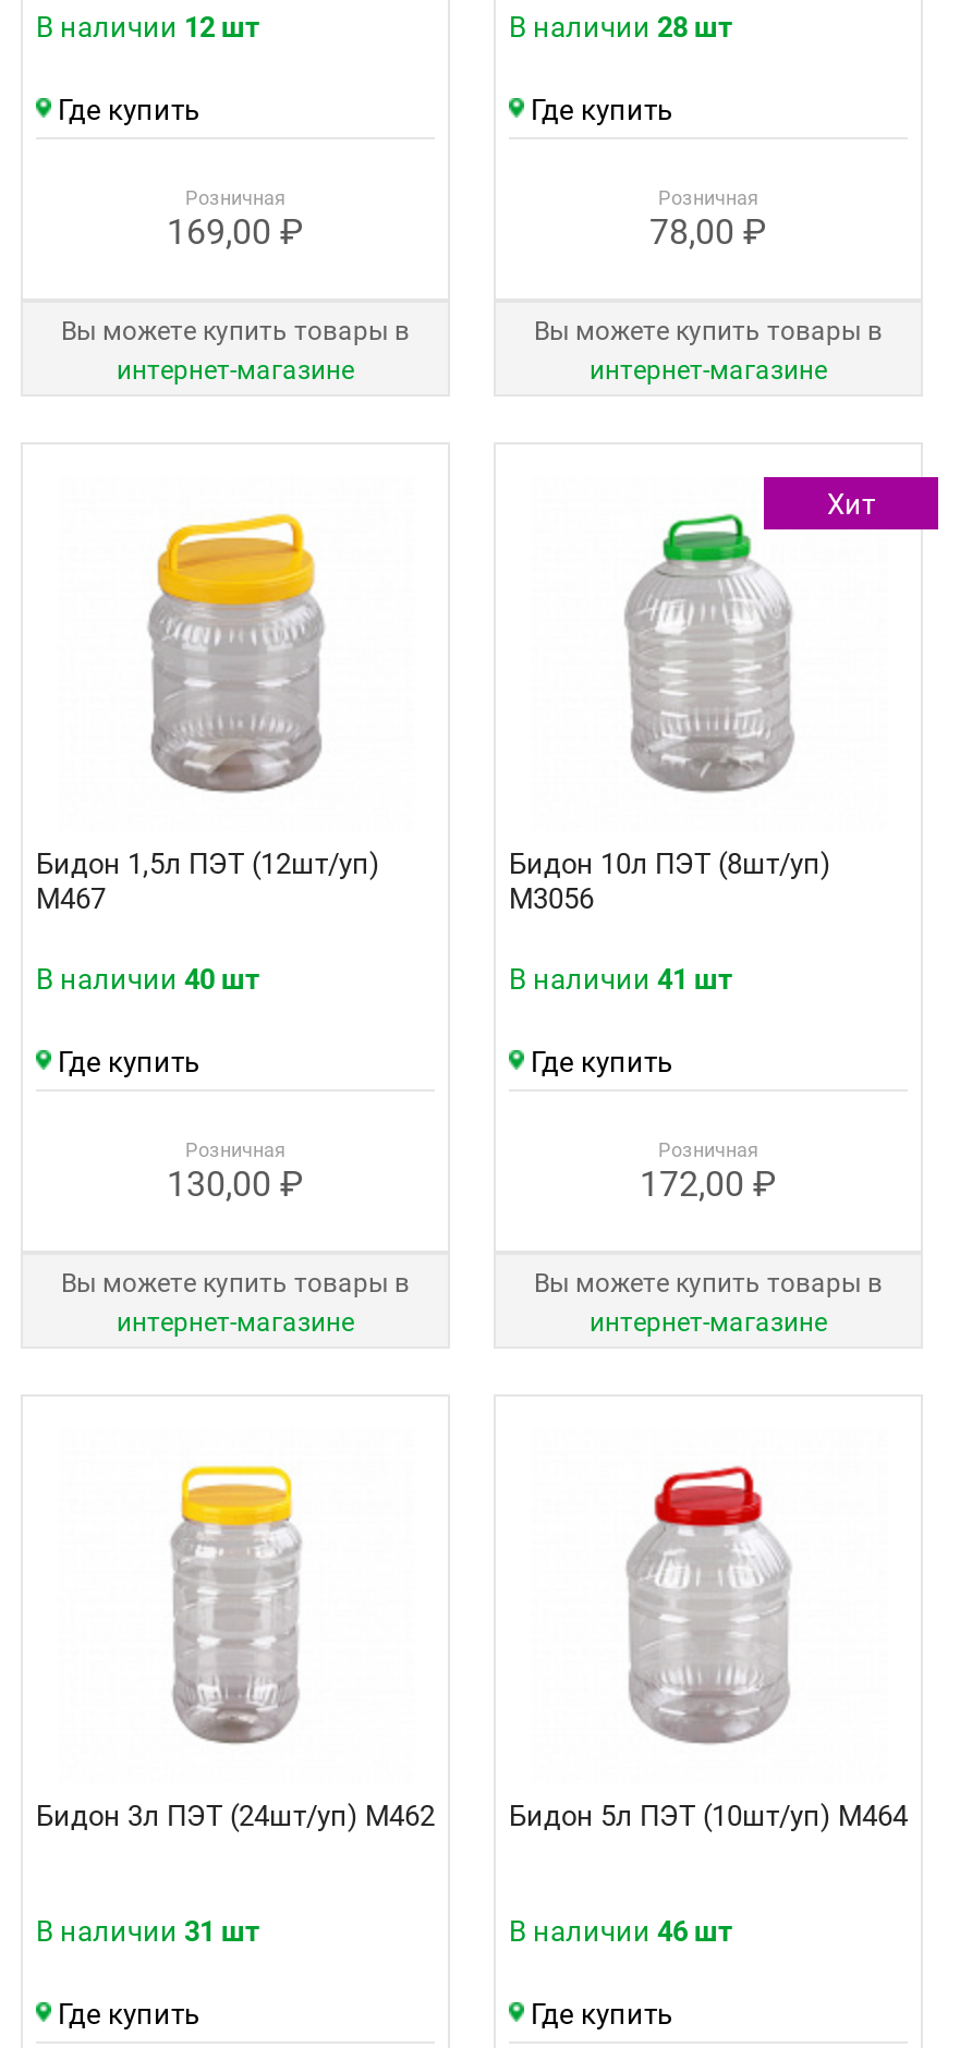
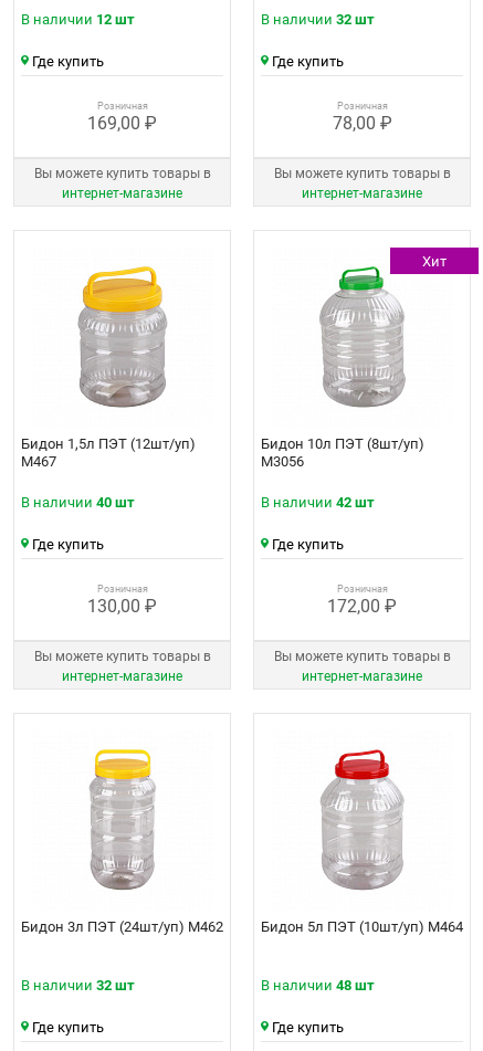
[509,10,733,42] В наличии 28 шт -> [261,10,375,27] В наличии 32 шт
[509,962,733,995] В наличии 41 шт -> [261,493,375,510] В наличии 42 шт
[36,1914,260,1947] В наличии 31 шт -> [21,976,135,993] В наличии 32 шт
[509,1914,733,1947] В наличии 46 шт -> [261,976,375,993] В наличии 48 шт

